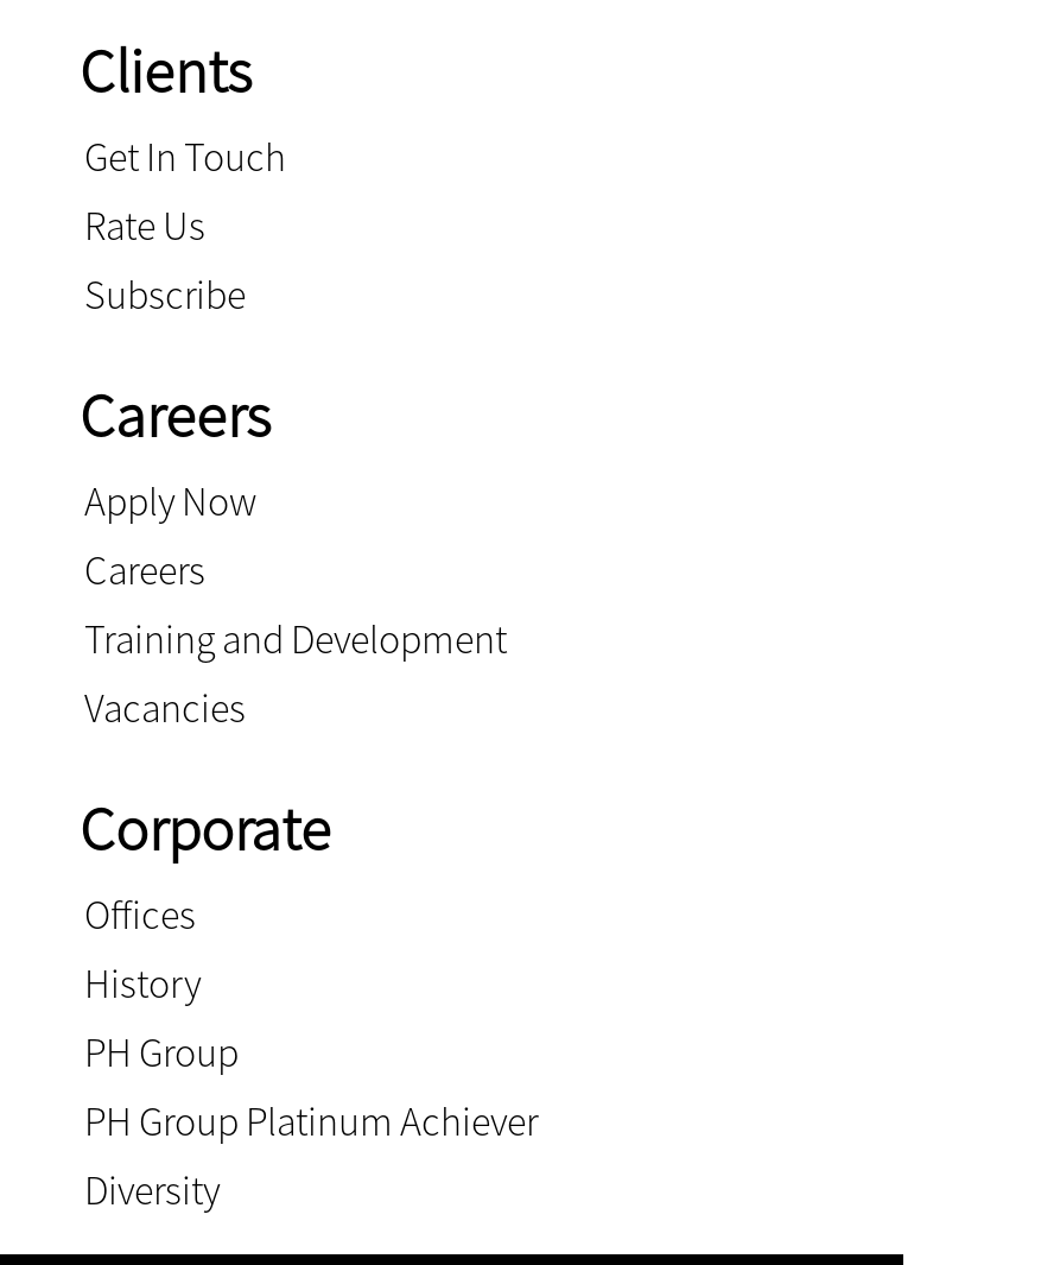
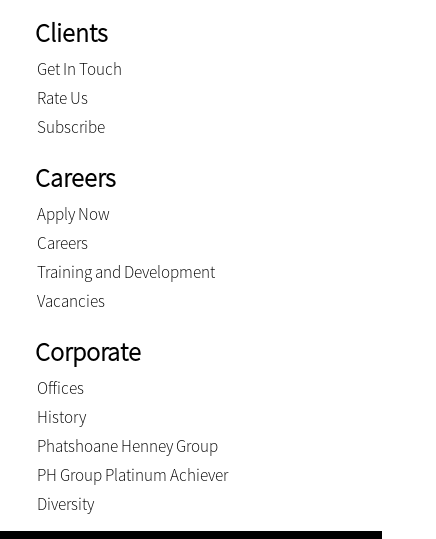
[84,1026,239,1079] PH Group -> [37,435,218,457] Phatshoane Henney Group

